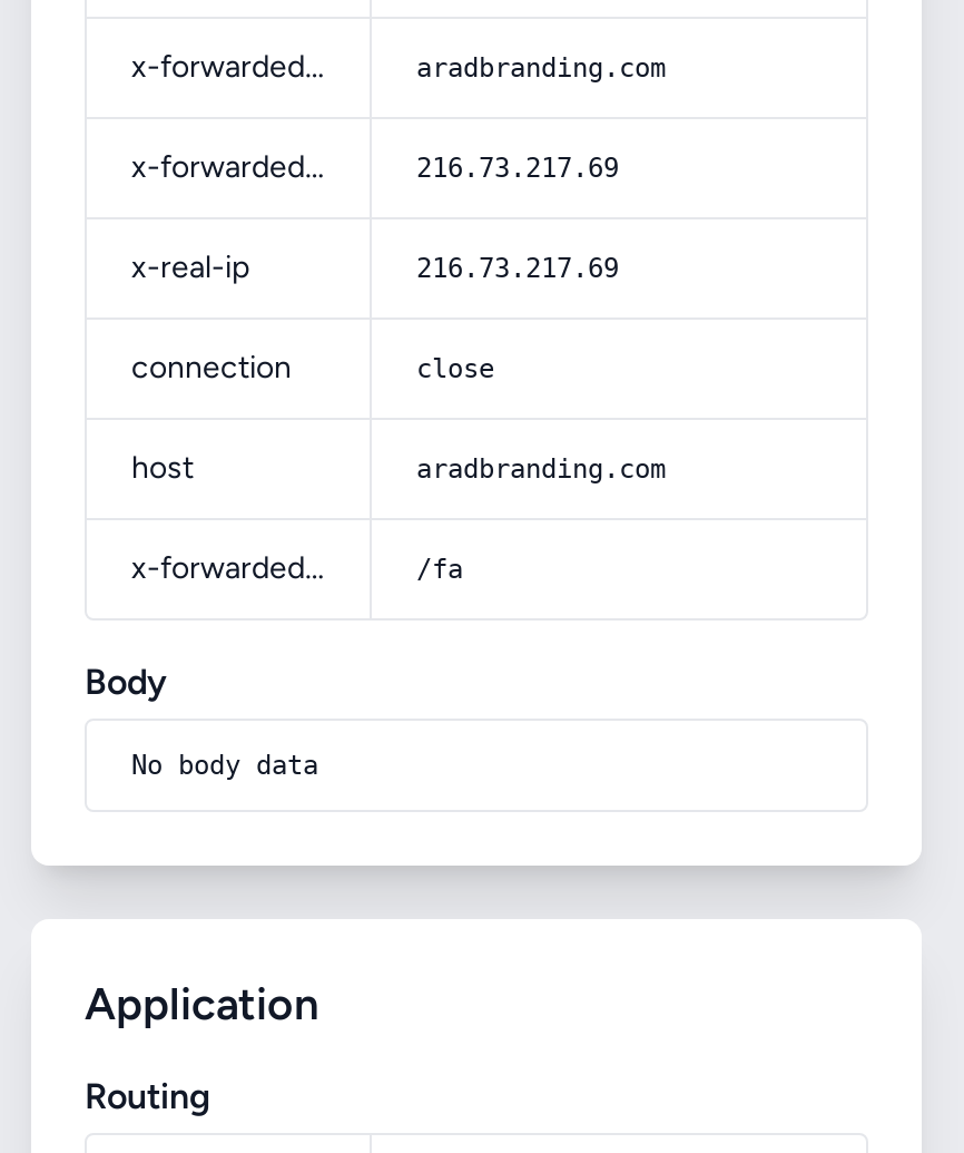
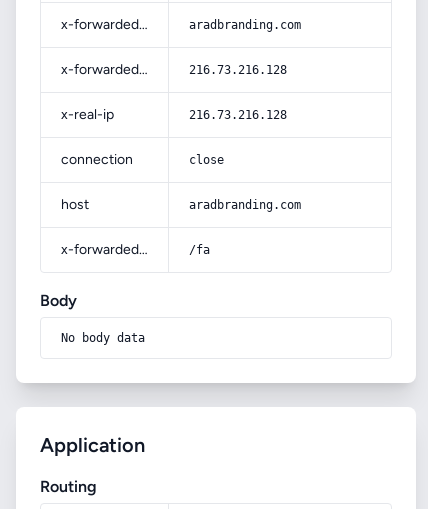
[416,153,619,184] 216.73.217.69 -> [189,63,287,77] 216.73.216.128
[416,253,619,284] 216.73.217.69 -> [189,108,287,122] 216.73.216.128

